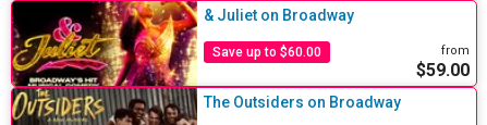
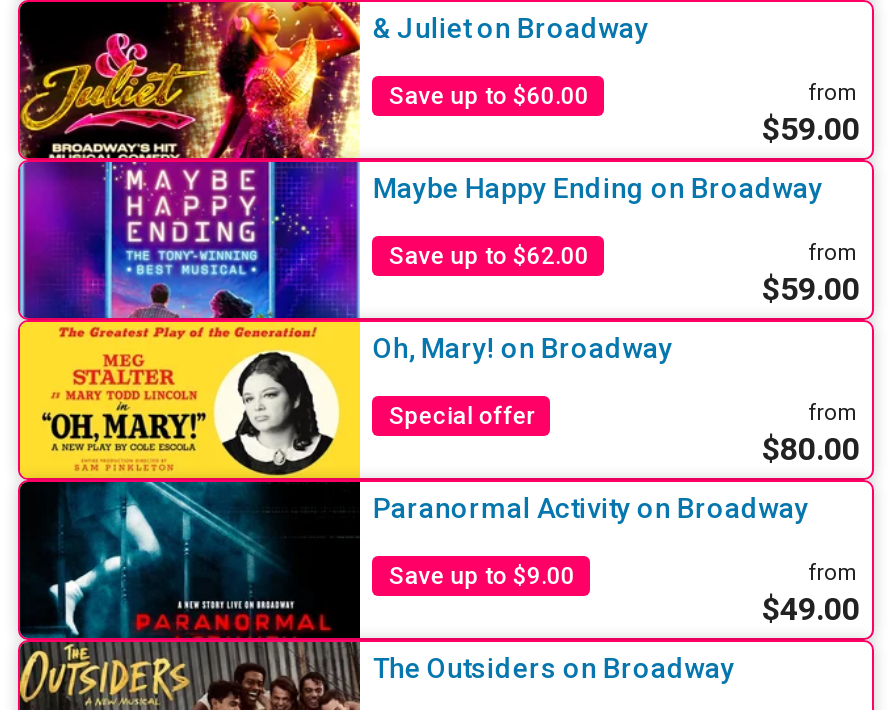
none -> [18,160,860,640] [image] | Maybe Happy Ending on Broadway | Save up to $62.00 | from | $59.00 | Oh, Mary! on Broadway | Special offer | from | $80.00 | Paranormal Activity on Broadway | Save up to $9.00 | from | $49.00

